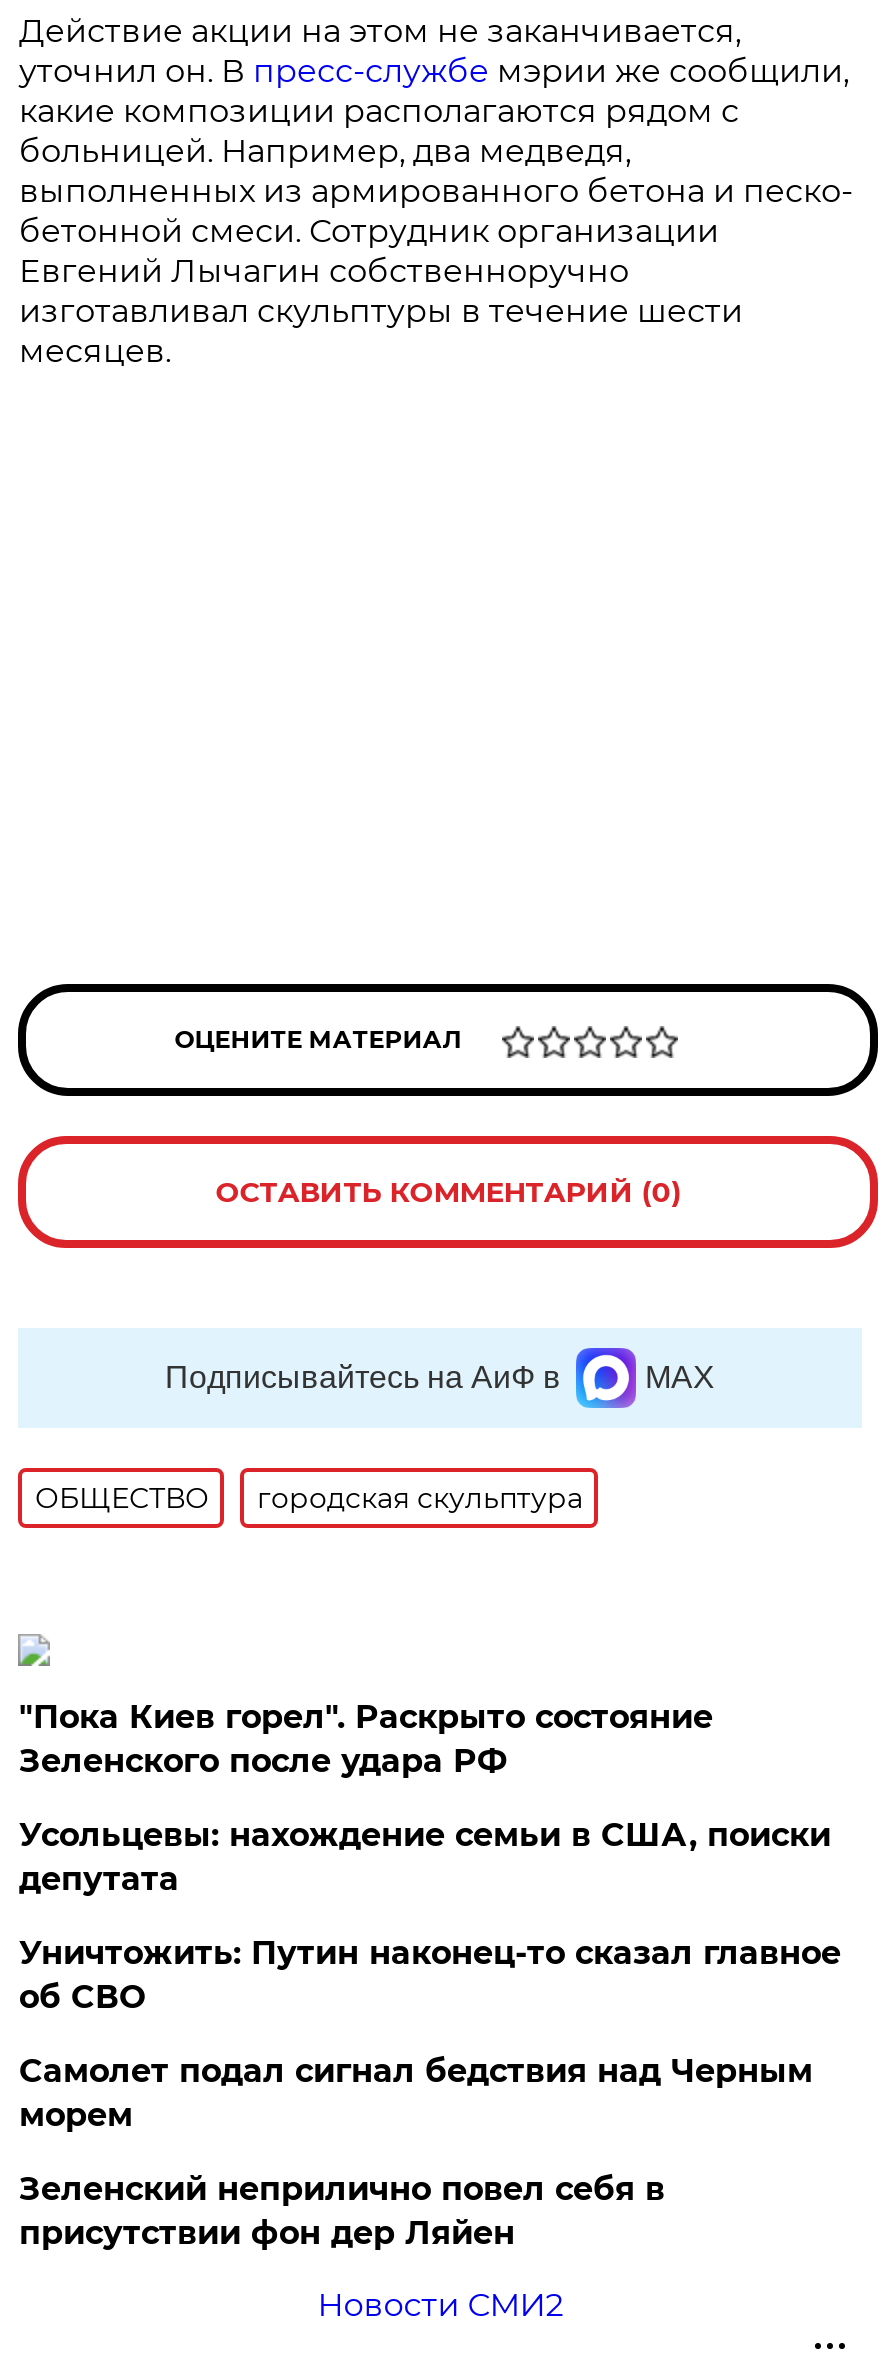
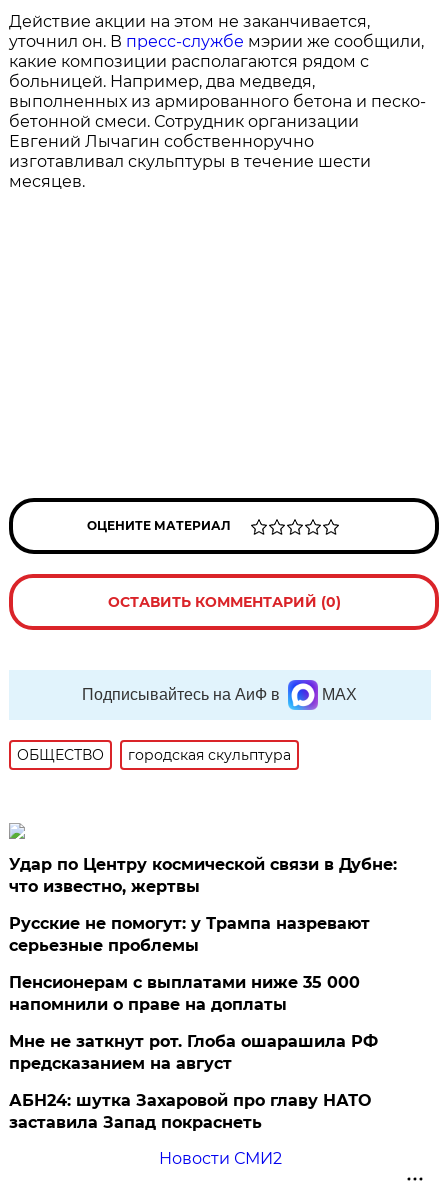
[19,1698,713,1780] "Пока Киев горел". Раскрыто состояние | Зеленского после удара РФ -> [9,855,397,896] Удар по Центру космической связи в Дубне: | что известно, жертвы
[19,1816,831,1898] Усольцевы: нахождение семьи в США, поиски | депутата -> [9,914,370,955] Русские не помогут: у Трампа назревают | серьезные проблемы
[19,1934,841,2016] Уничтожить: Путин наконец-то сказал главное | об СВО -> [9,973,360,1014] Пенсионерам с выплатами ниже 35 000 | напомнили о праве на доплаты
[19,2052,813,2134] Самолет подал сигнал бедствия над Черным | морем -> [9,1032,378,1073] Мне не заткнут рот. Глоба ошарашила РФ | предсказанием на август
[19,2170,665,2252] Зеленский неприлично повел cебя в | присутствии фон дер Ляйен -> [9,1091,371,1132] АБН24: шутка Захаровой про главу НАТО | заставила Запад покраснеть

